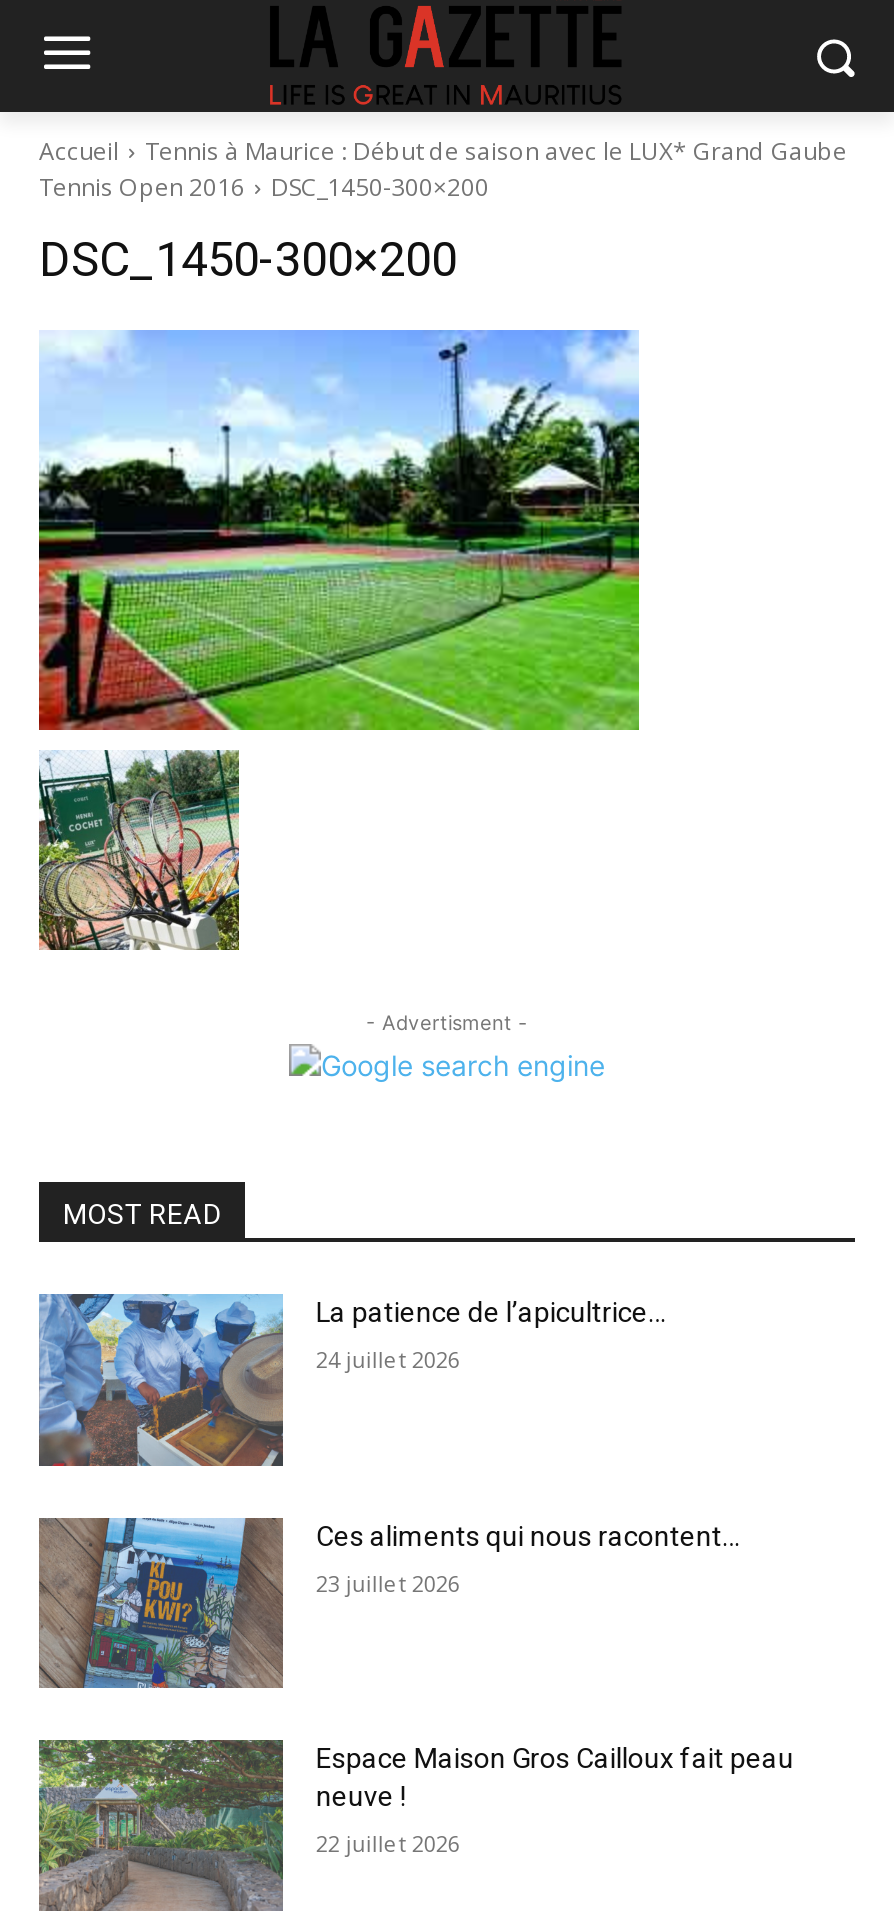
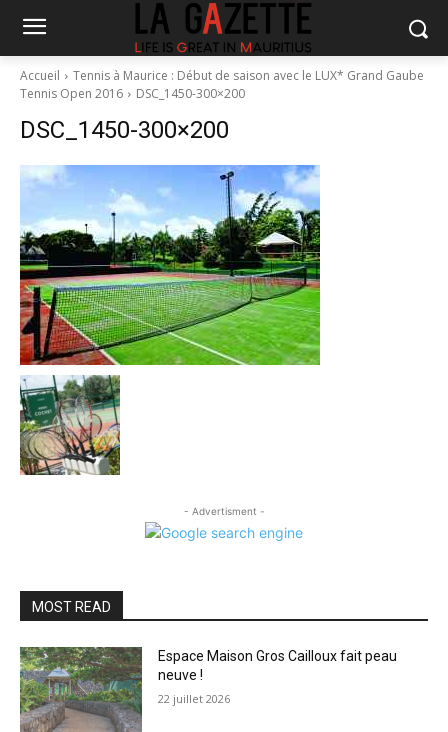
[37,1292,666,1470] [image] | La patience de l’apicultrice… | 24 juillet 2026 -> none
[41,1516,740,1690] [image] | Ces aliments qui nous racontent… | 23 juillet 2026 -> none

